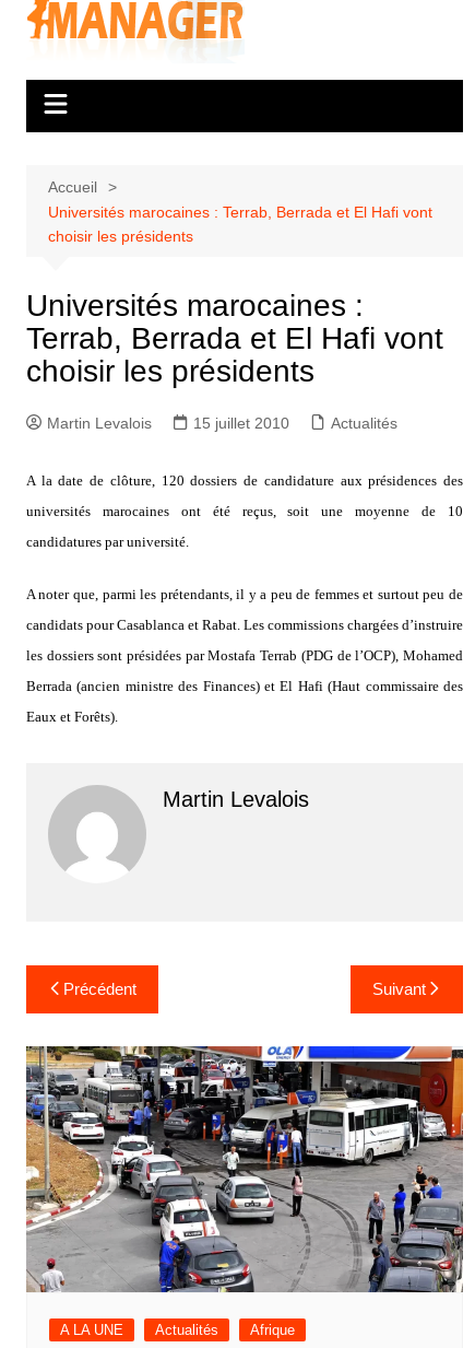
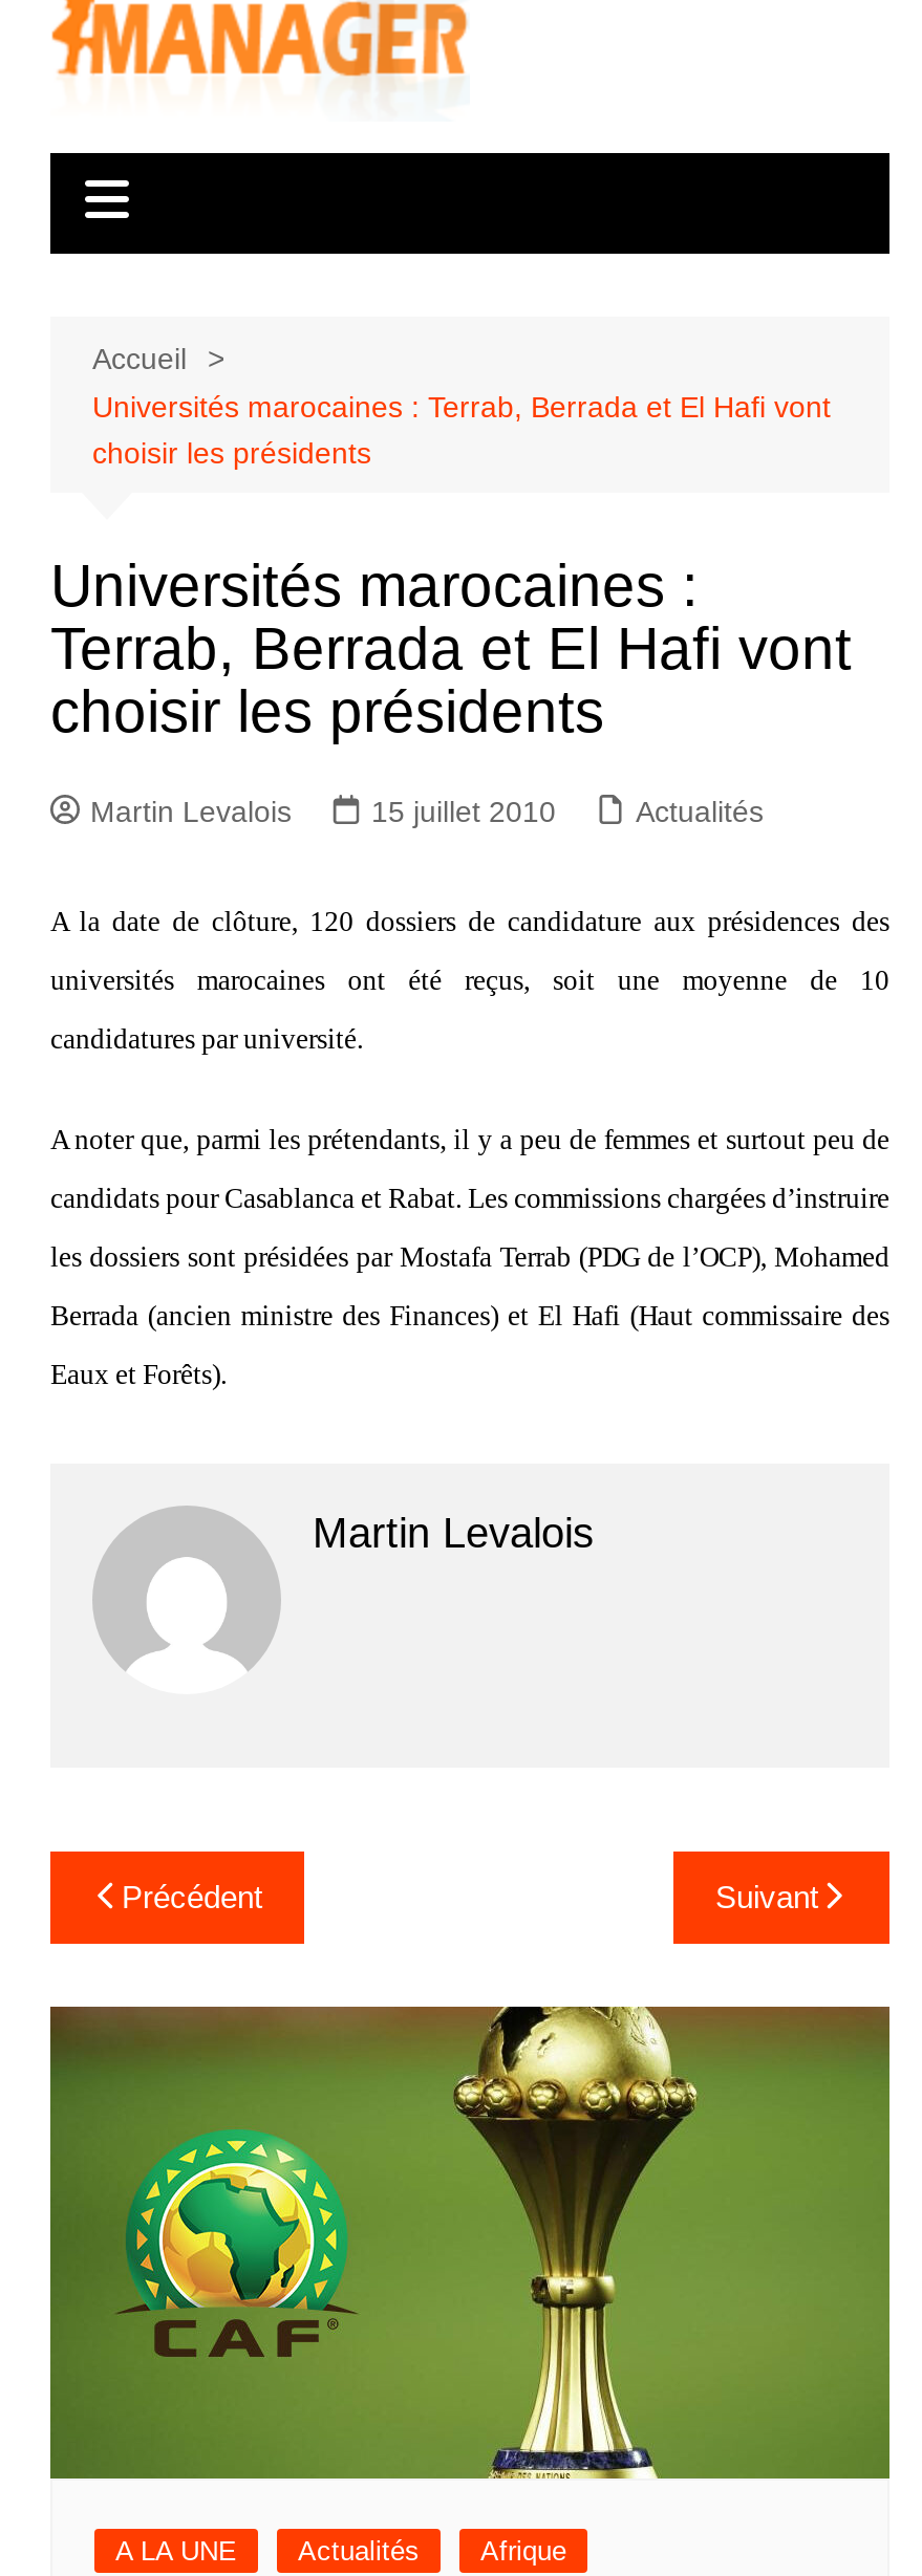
[25,1045,464,1293] [image] -> [48,2005,892,2481] [image]

